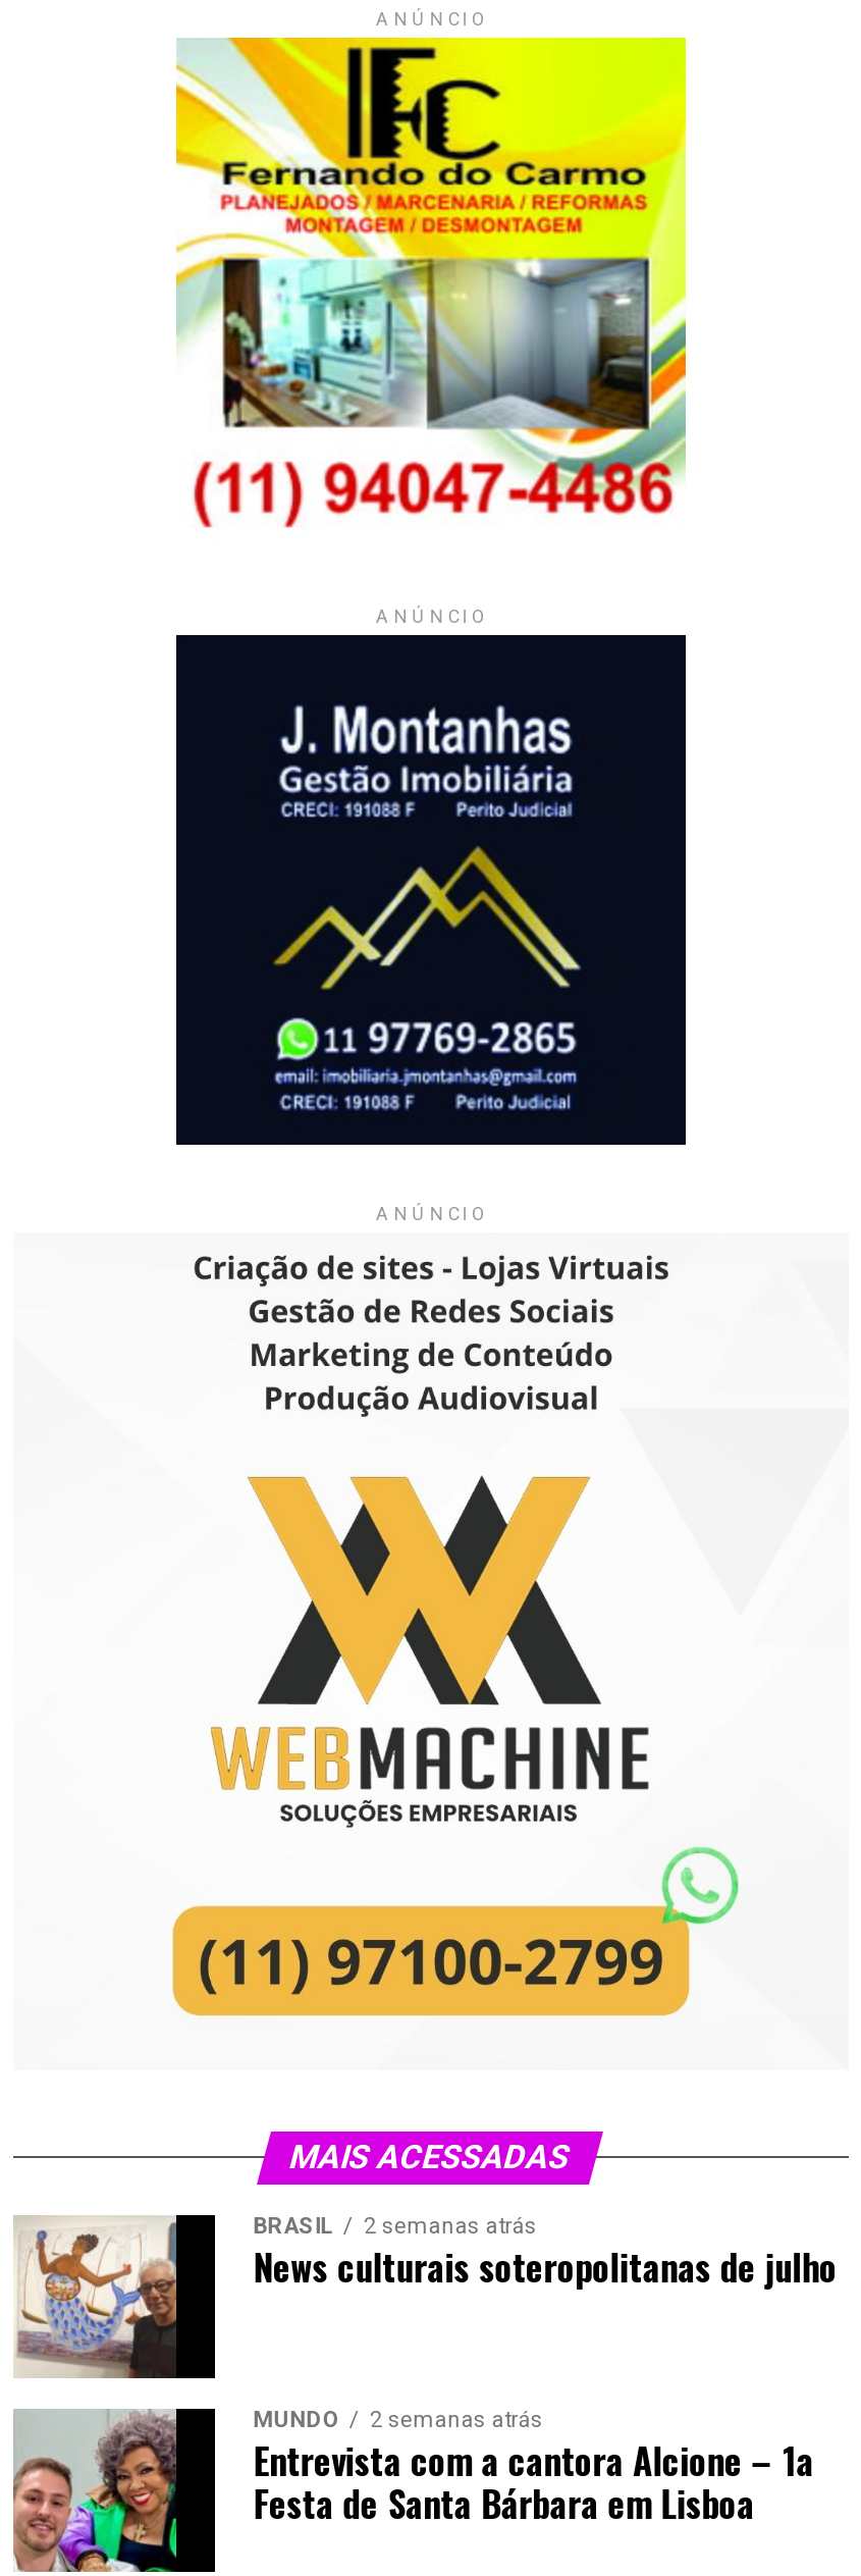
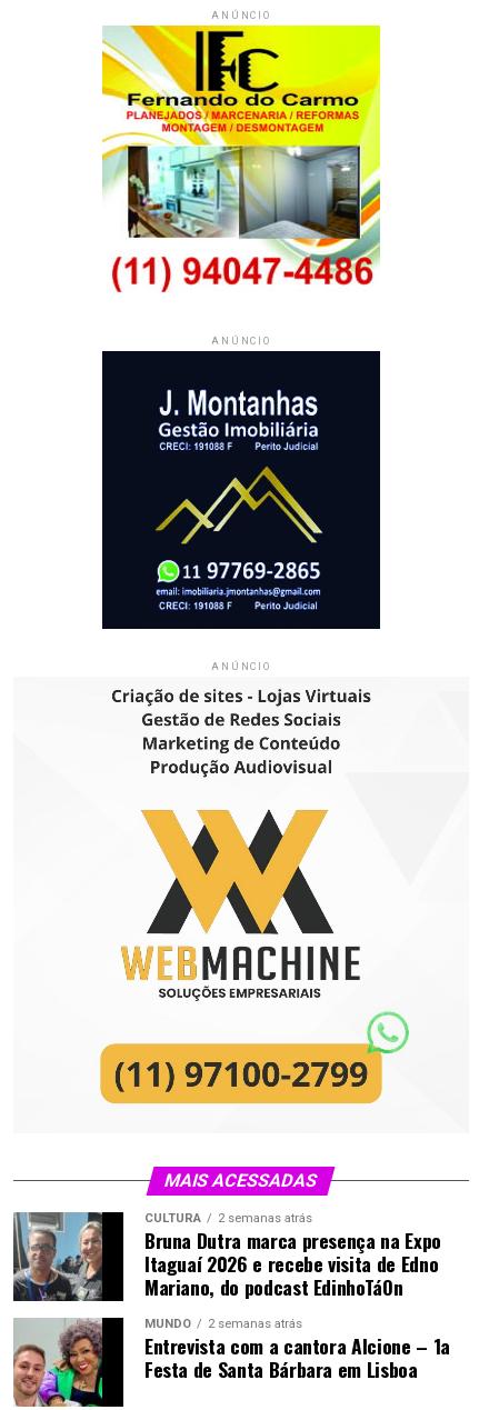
[13,2213,333,2378] [image] | BRASIL -> [12,1211,201,1302] [image] | CULTURA
[254,2239,837,2292] News culturais soteropolitanas de julho -> [144,1225,441,1301] Bruna Dutra marca presença na Expo | Itaguaí 2026 e recebe visita de Edno | Mariano, do podcast EdinhoTáOn

